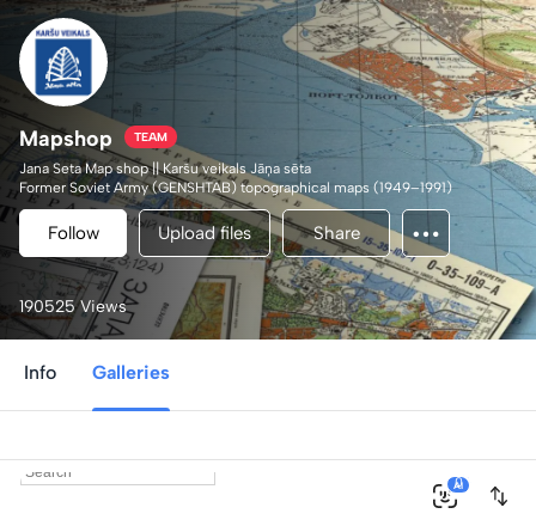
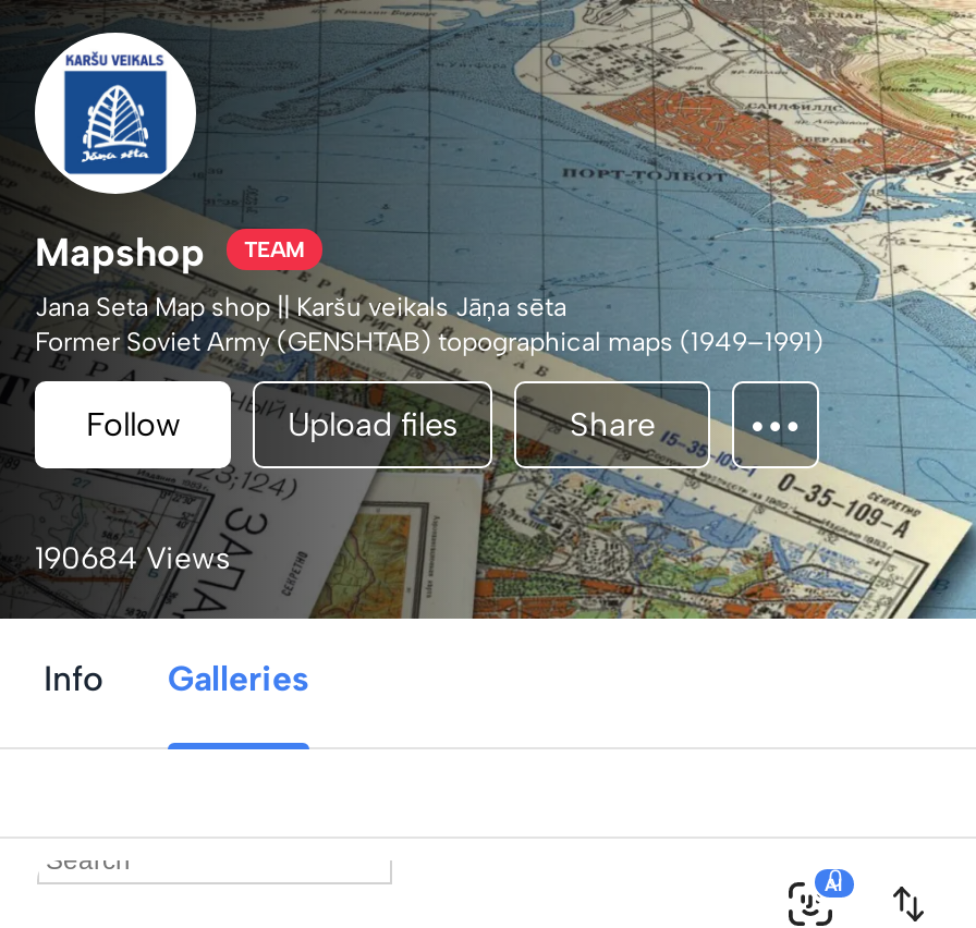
[19,296,127,317] 190525 Views -> [35,540,231,577] 190684 Views

